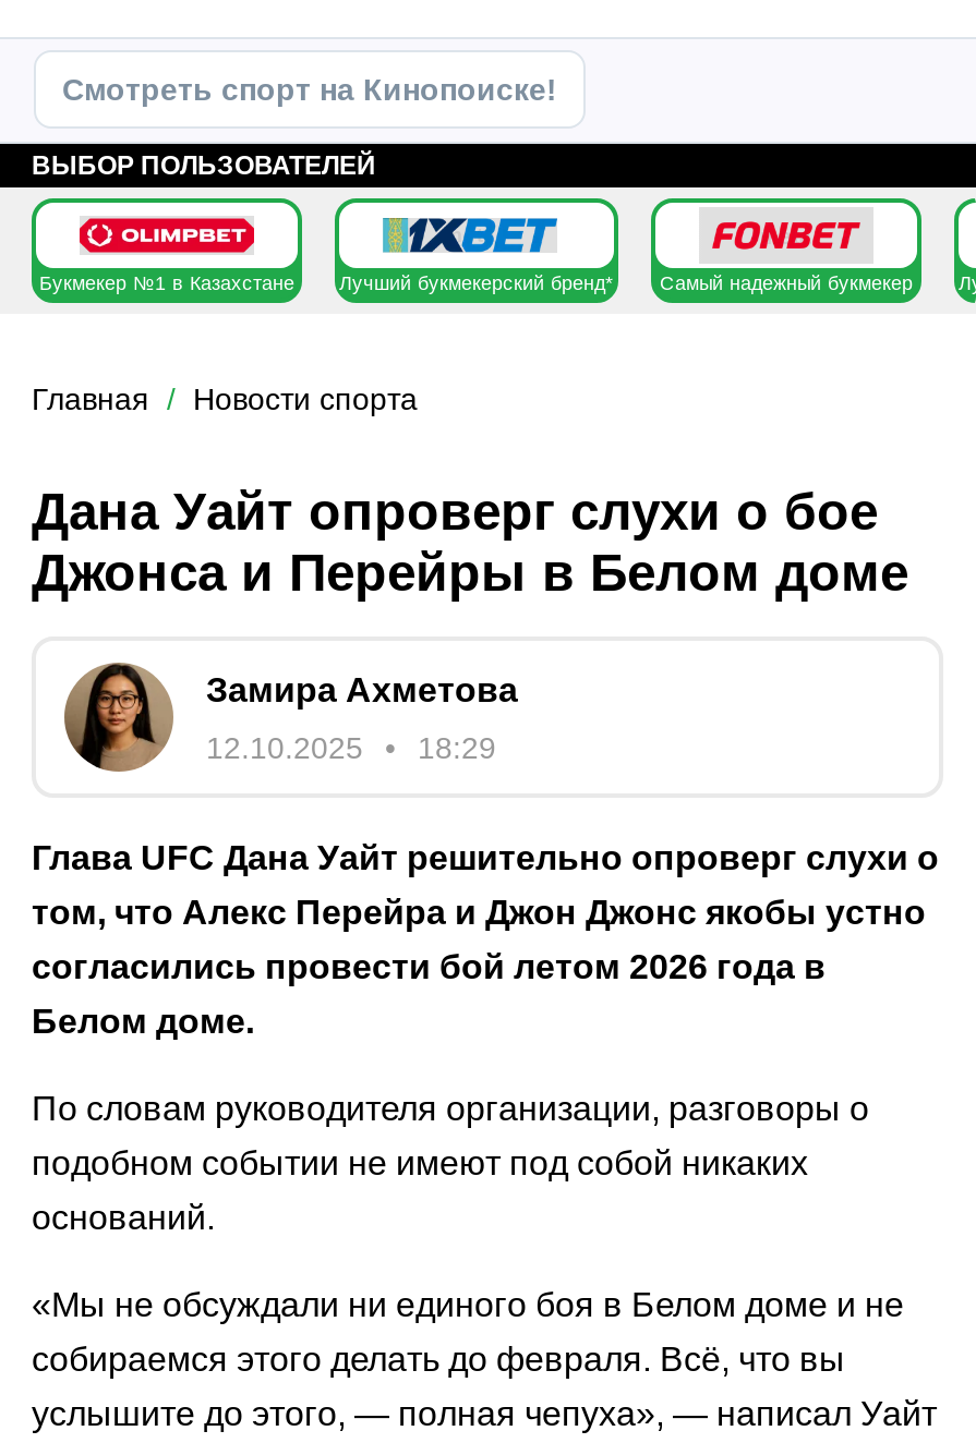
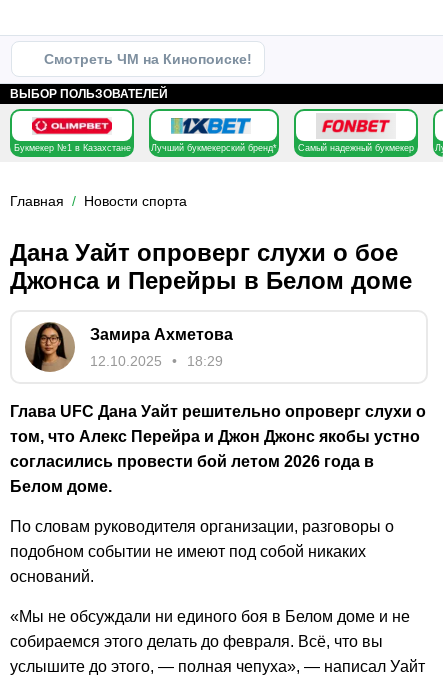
[62,72,557,107] Смотреть спорт на Кинопоиске! -> [44,51,252,67] Смотреть ЧМ на Кинопоиске!

